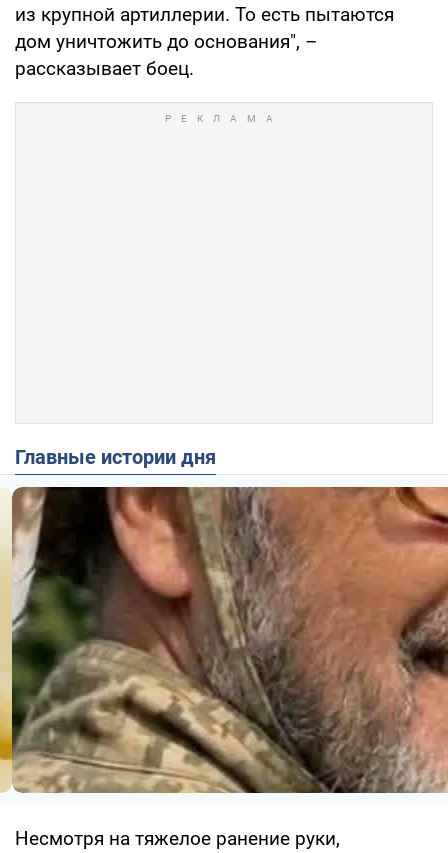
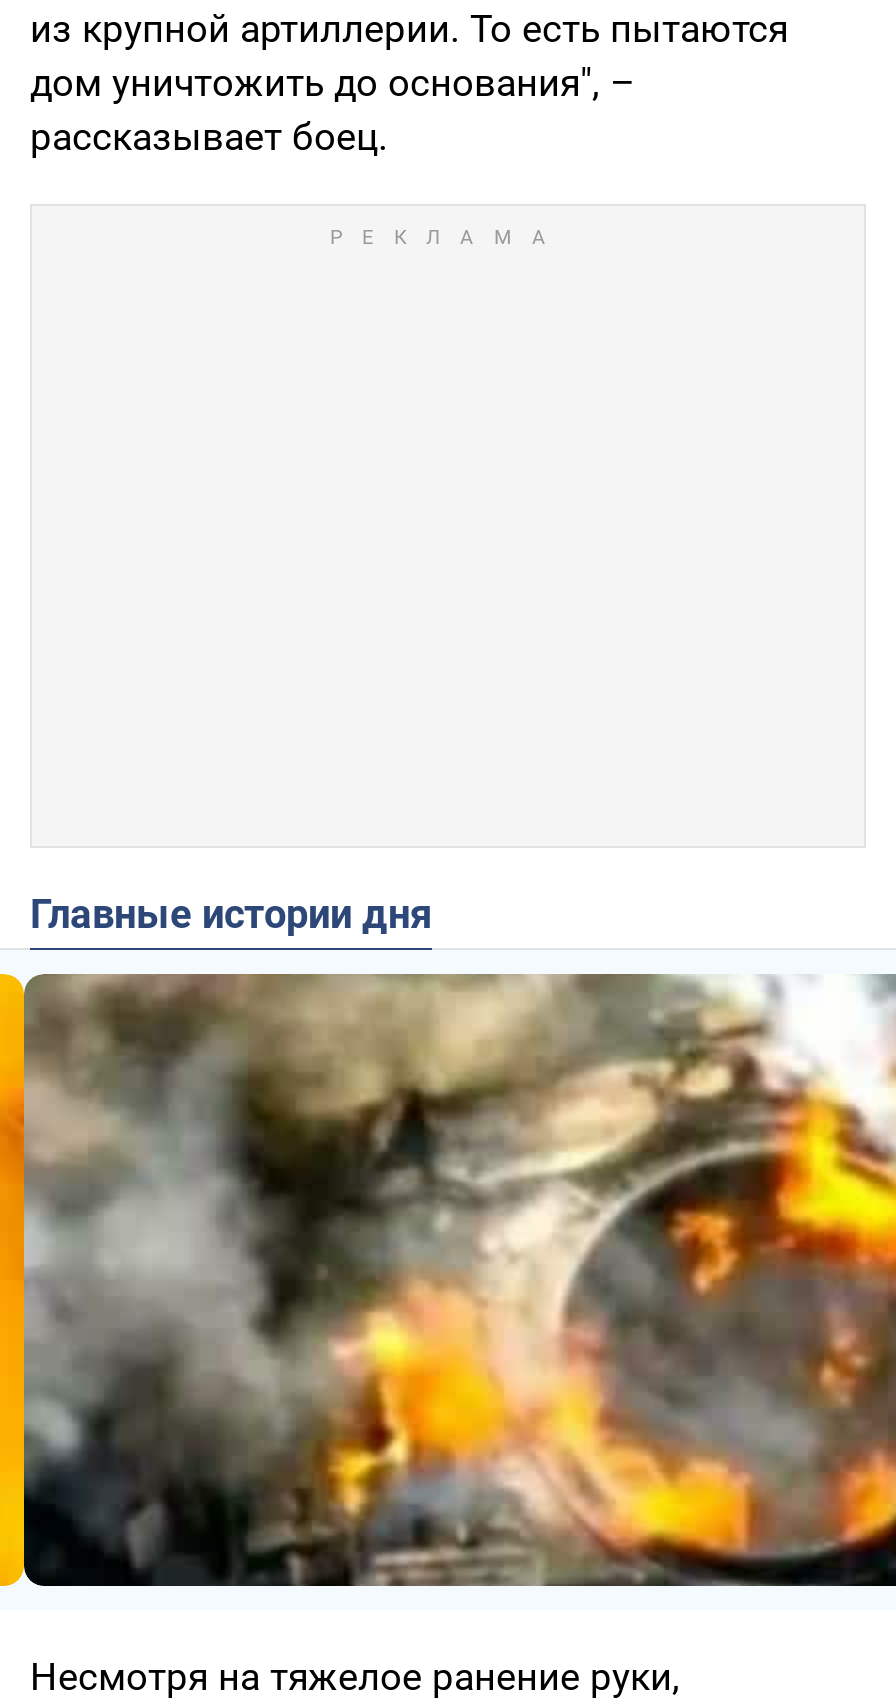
[3,486,445,794] [image] -> [6,972,890,1588] [image]

